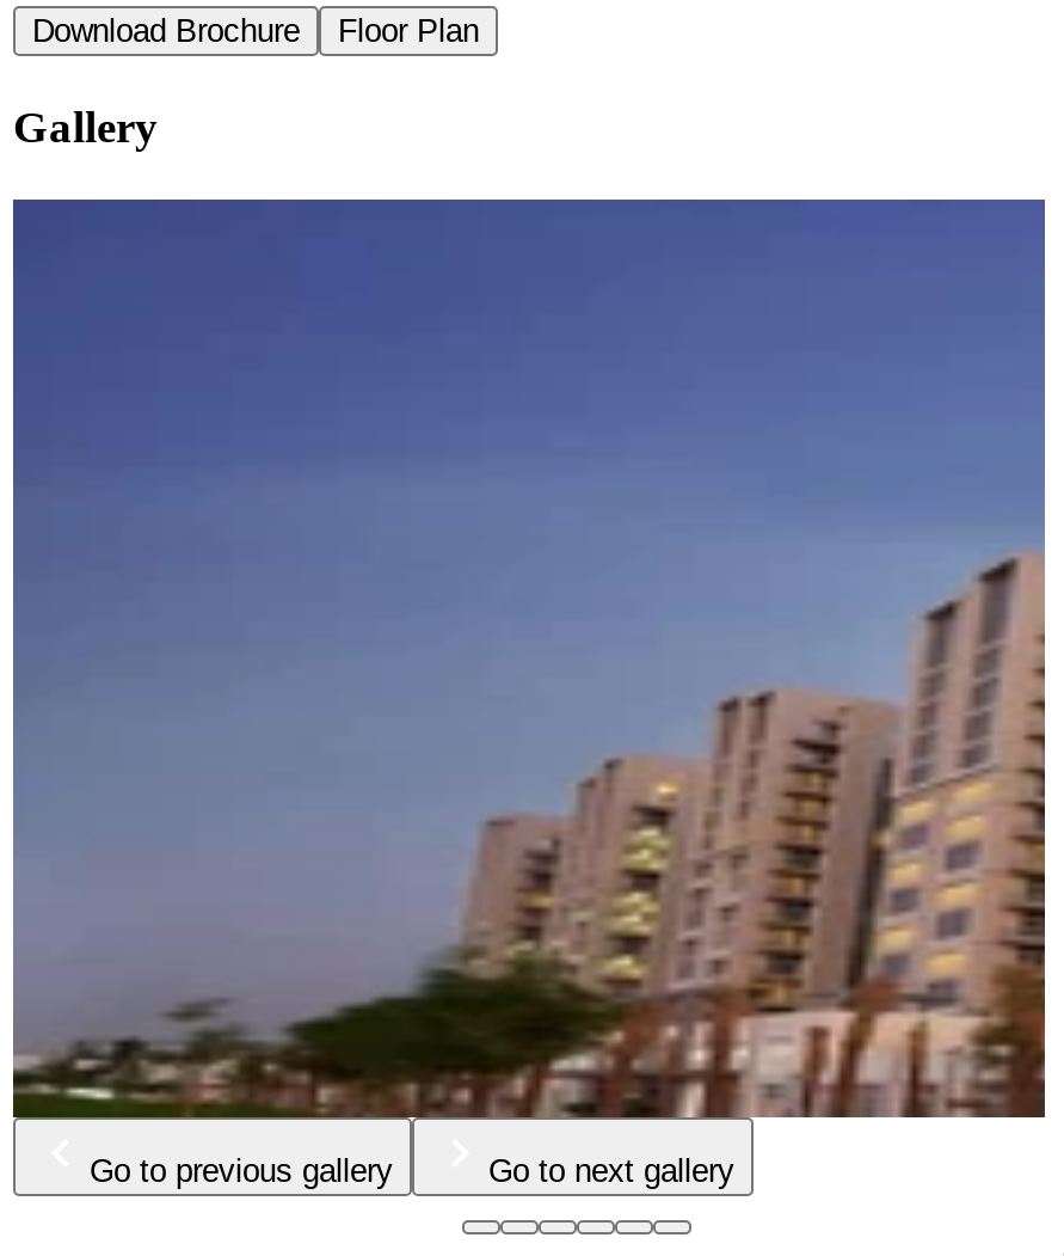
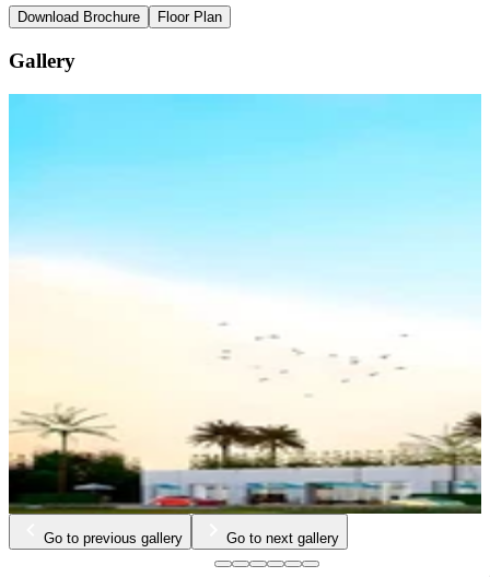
[11,197,1047,1120] [image] -> [8,93,481,515] [image]

